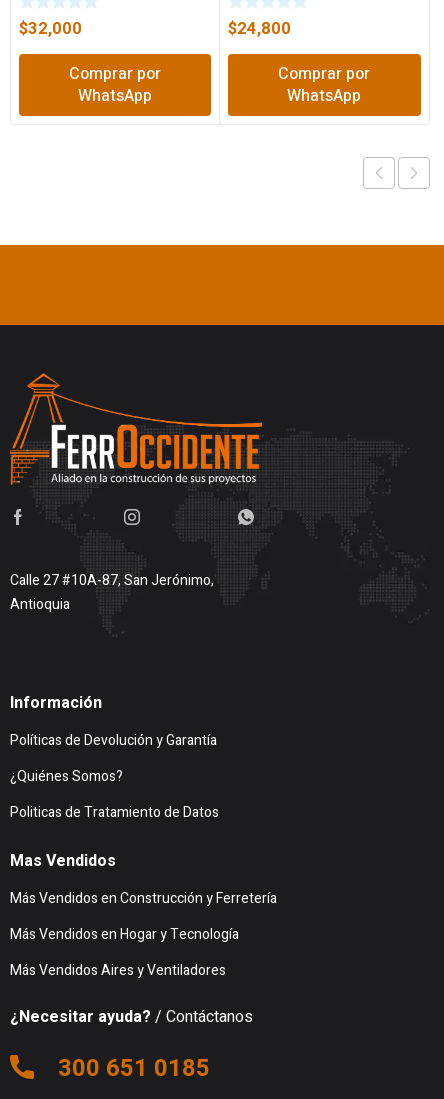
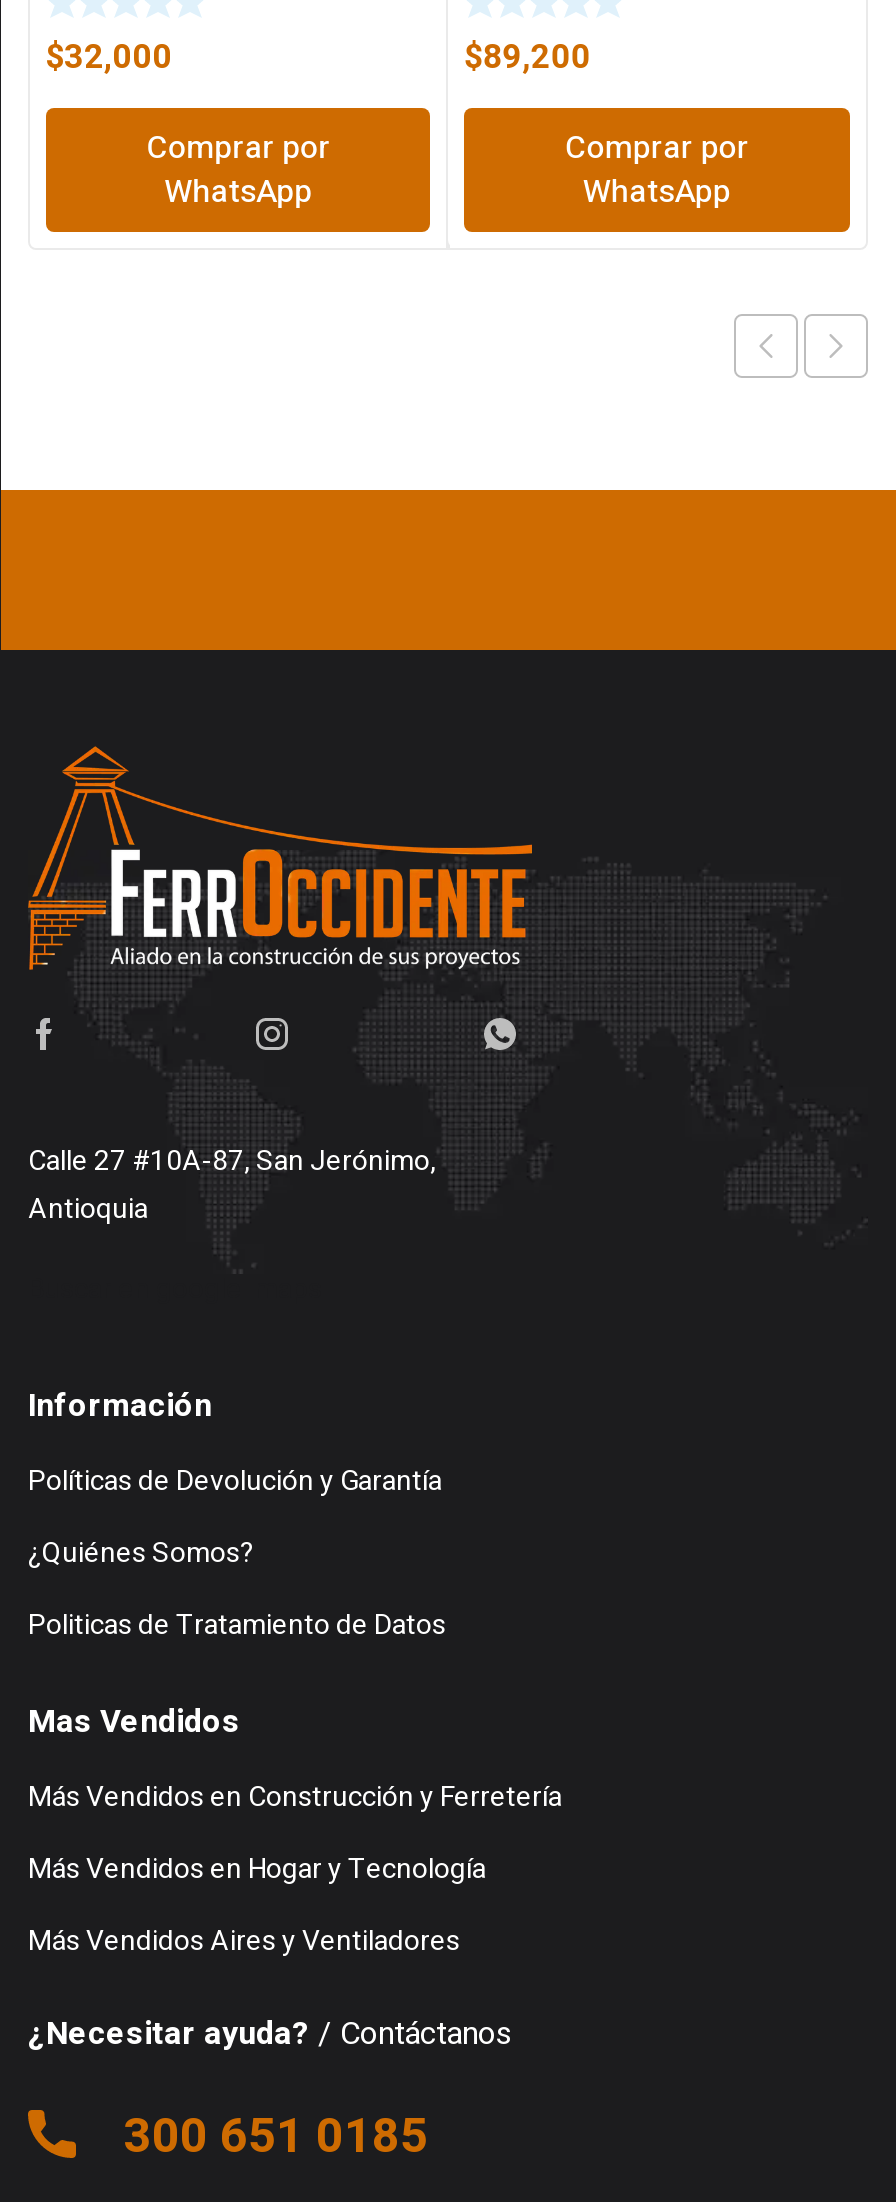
[228,17,291,41] $24,800 -> [464,35,590,83] $89,200

